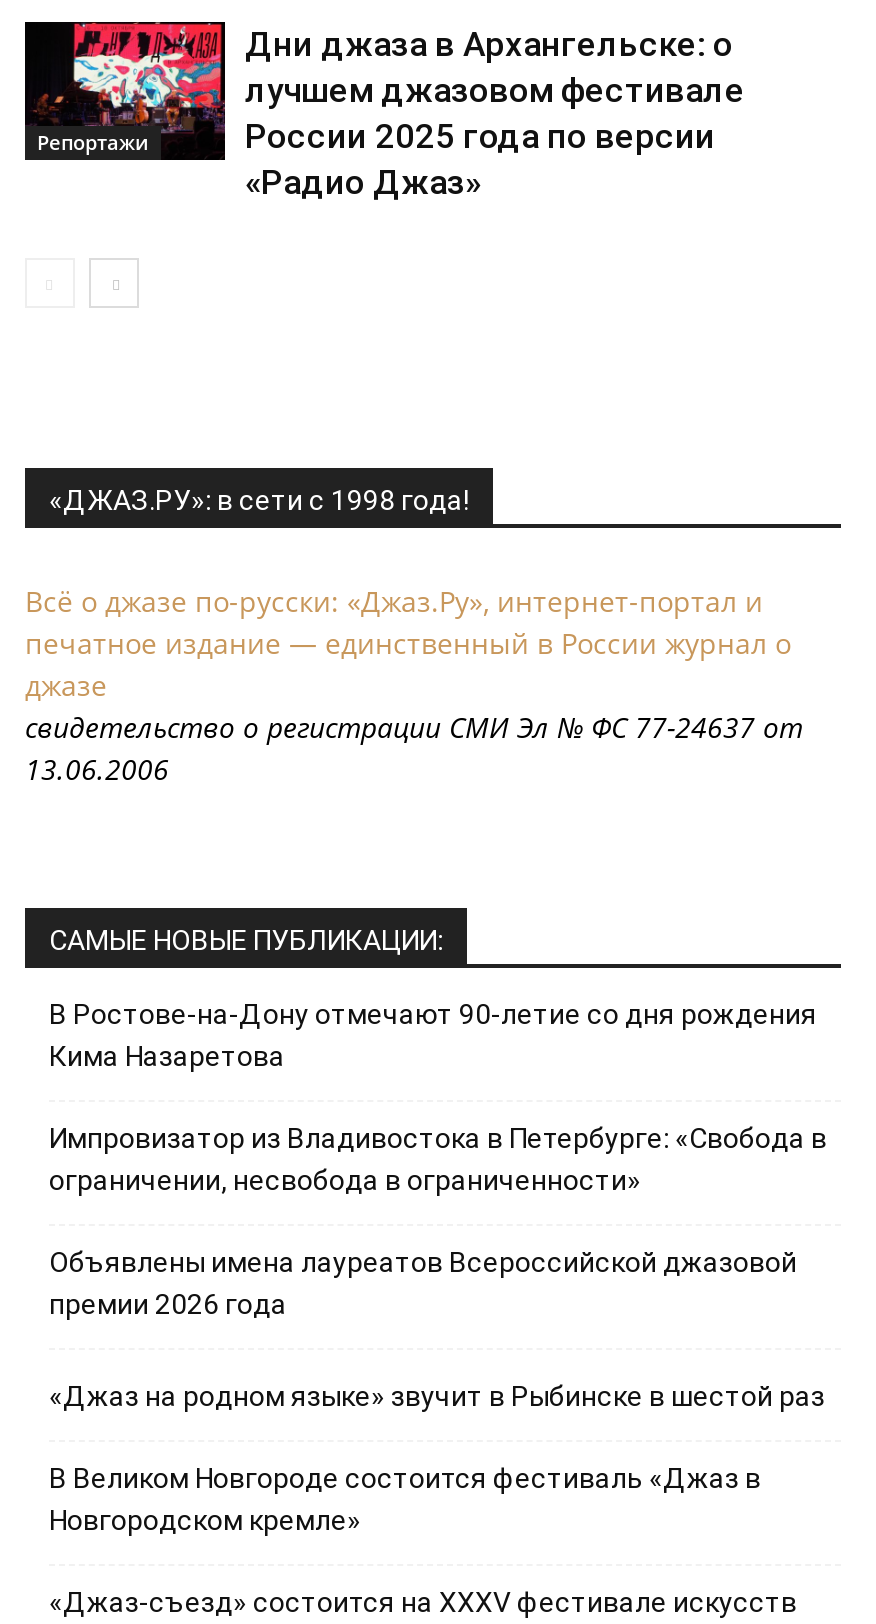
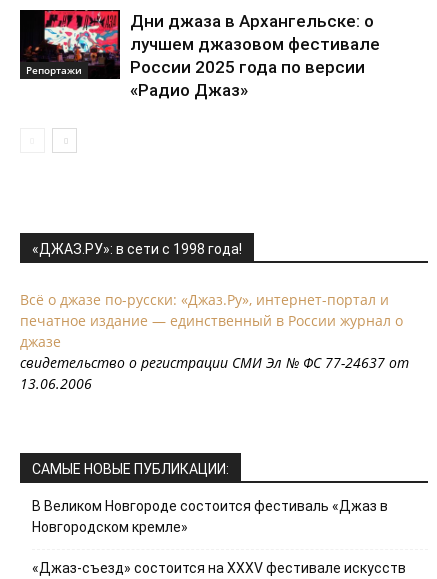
[49,999,827,1413] В Ростове-на-Дону отмечают 90-летие со дня рождения | Кима Назаретова | Импровизатор из Владивостока в Петербурге: «Свобода в | ограничении, несвобода в ограниченности» | Объявлены имена лауреатов Всероссийской джазовой | премии 2026 года | «Джаз на родном языке» звучит в Рыбинске в шестой раз -> none

